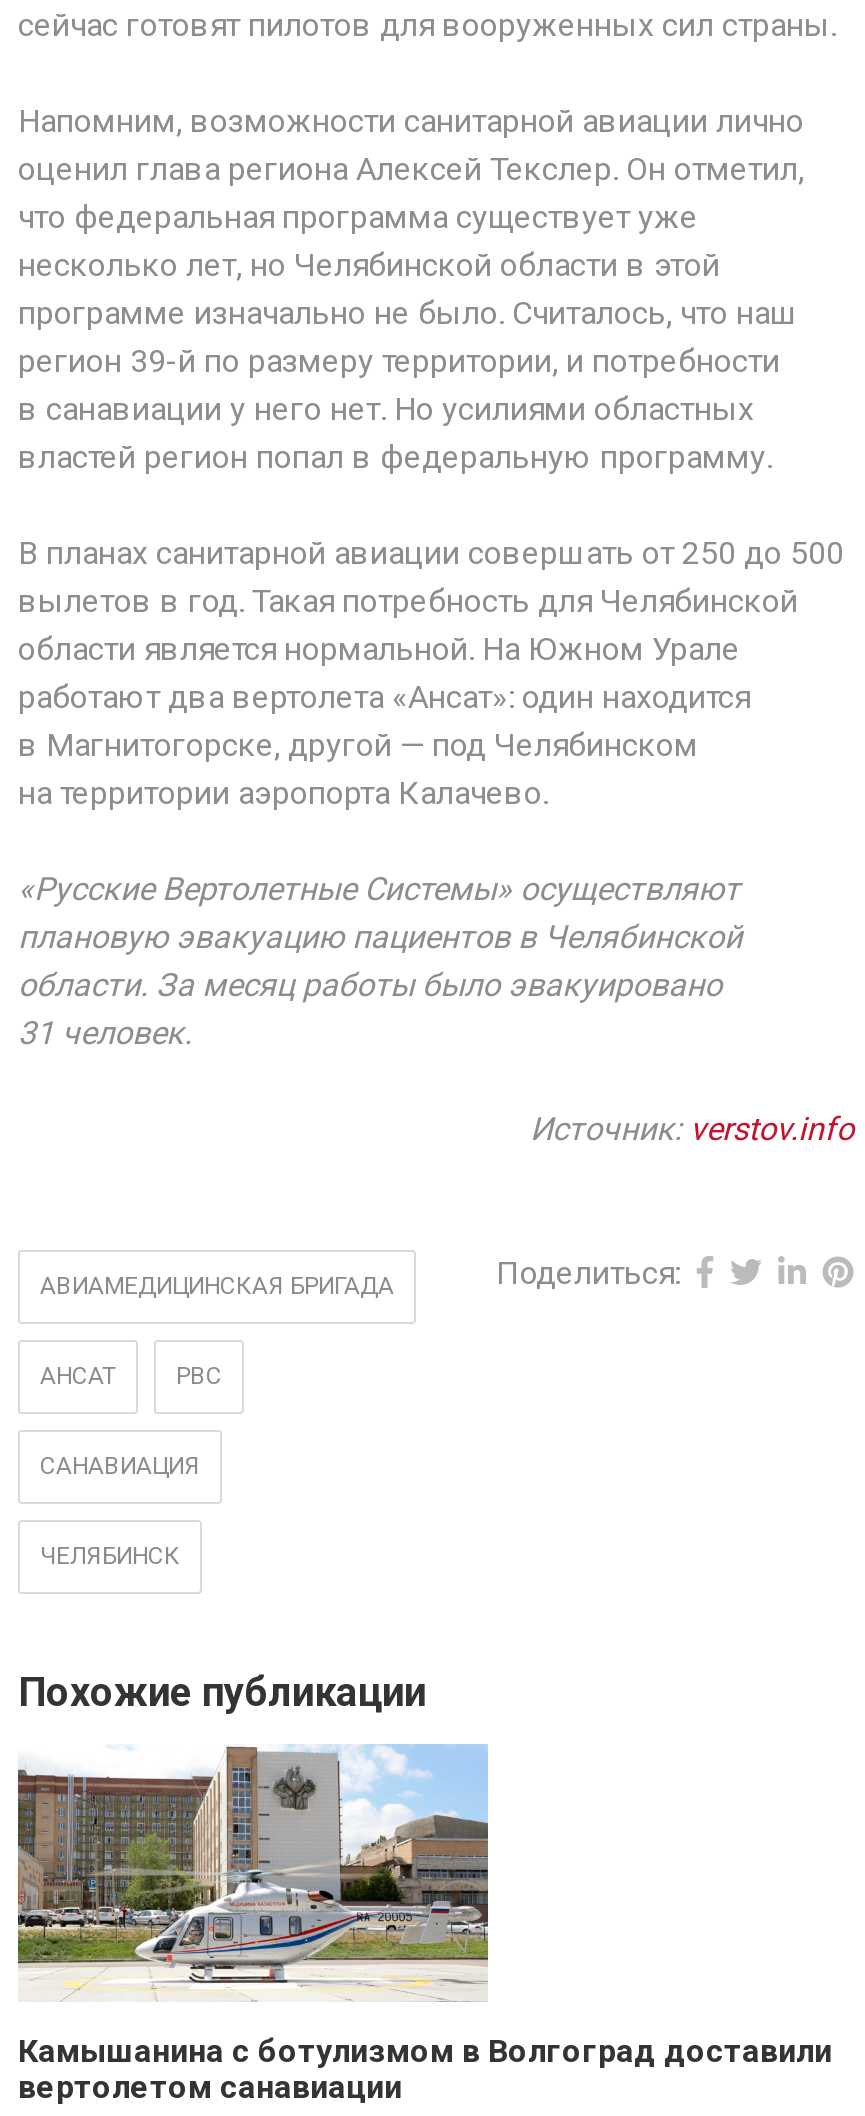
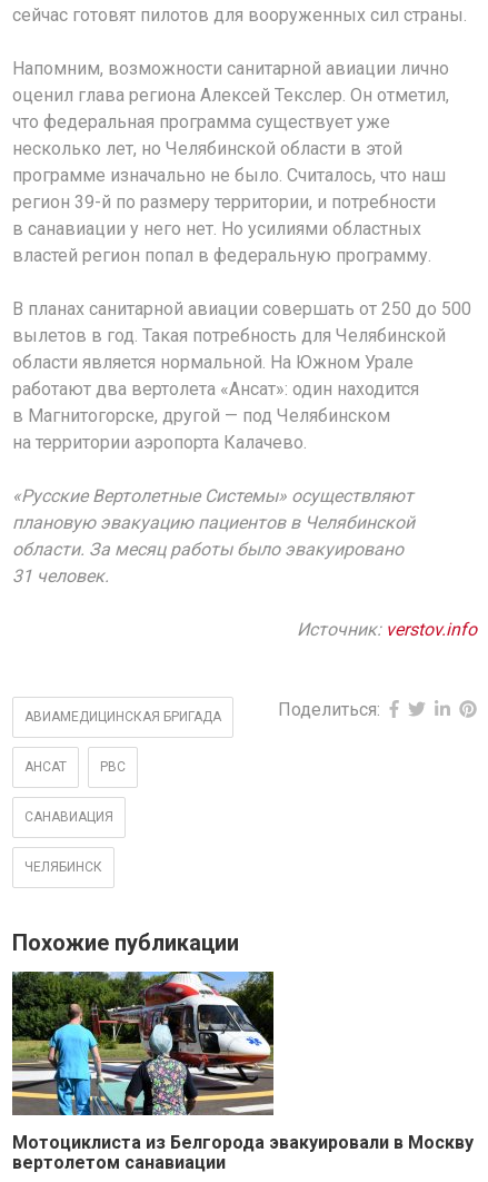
[16,1744,832,2070] [image] | Камышанина с ботулизмом в Волгоград доставили -> [11,971,474,1153] [image] | Мотоциклиста из Белгорода эвакуировали в Москву

